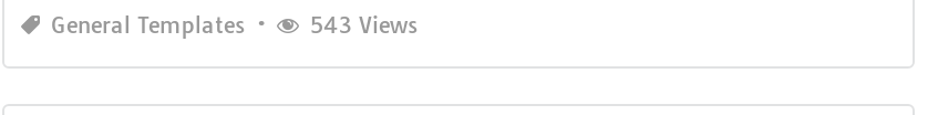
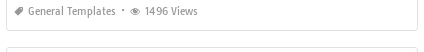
[310,10,419,39] 543 Views -> [145,5,198,18] 1496 Views

